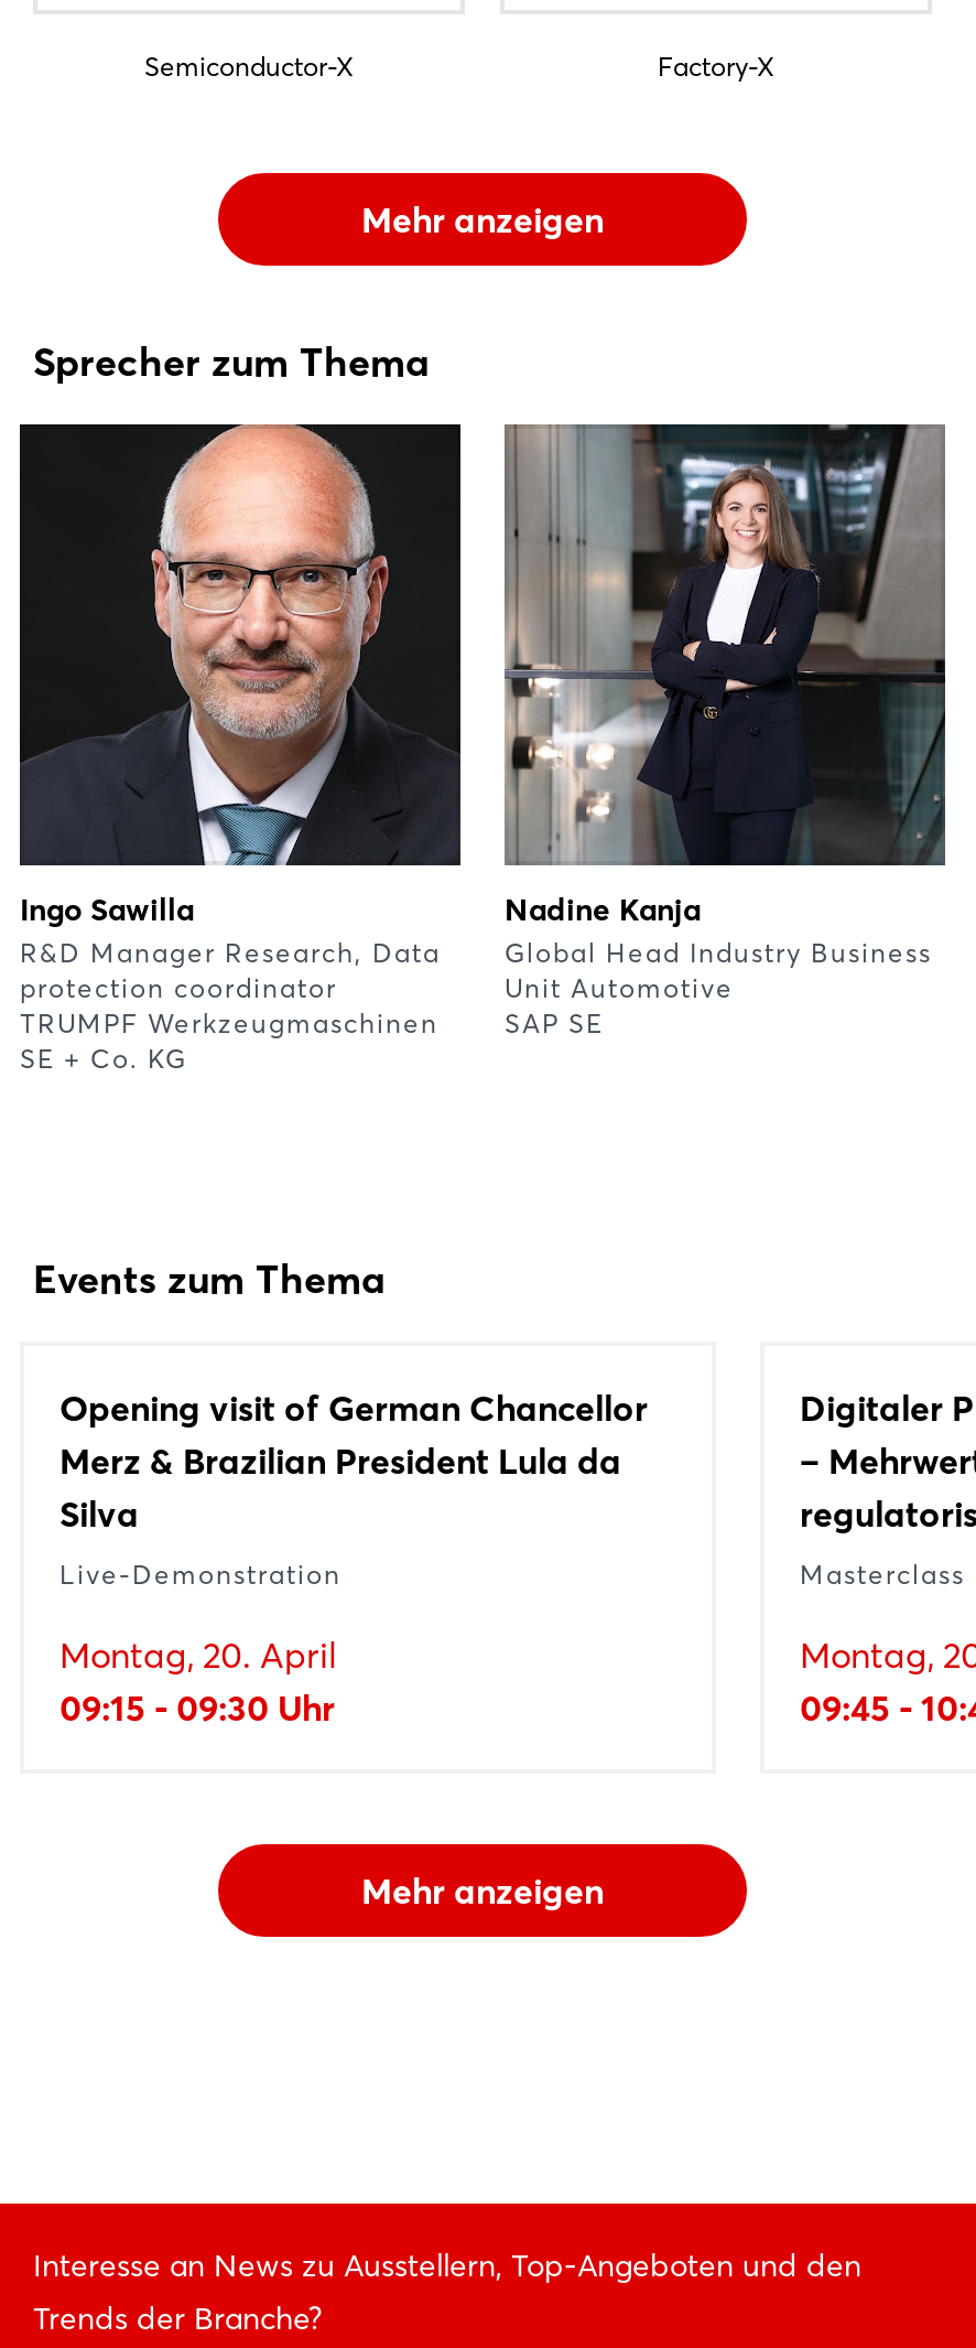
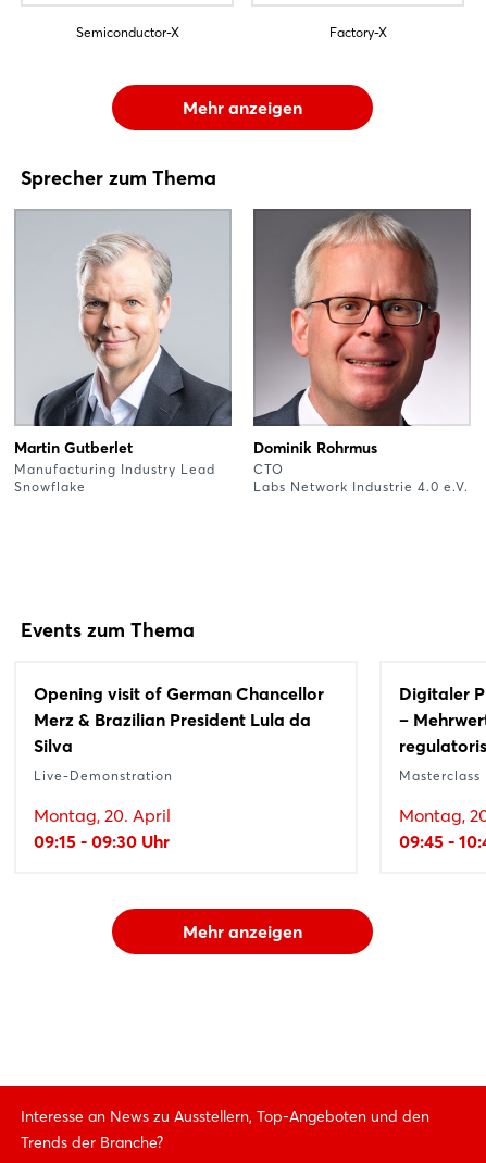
[20,424,460,1074] [image] | Ingo Sawilla | R&D Manager Research, Data | protection coordinator | TRUMPF Werkzeugmaschinen | SE + Co. KG -> [14,209,232,494] [image] | Martin Gutberlet | Manufacturing Industry Lead | Snowflake
[505,424,947,1038] [image] | Nadine Kanja | Global Head Industry Business | Unit Automotive | SAP SE -> [253,209,471,494] [image] | Dominik Rohrmus | CTO | Labs Network Industrie 4.0 e.V.

